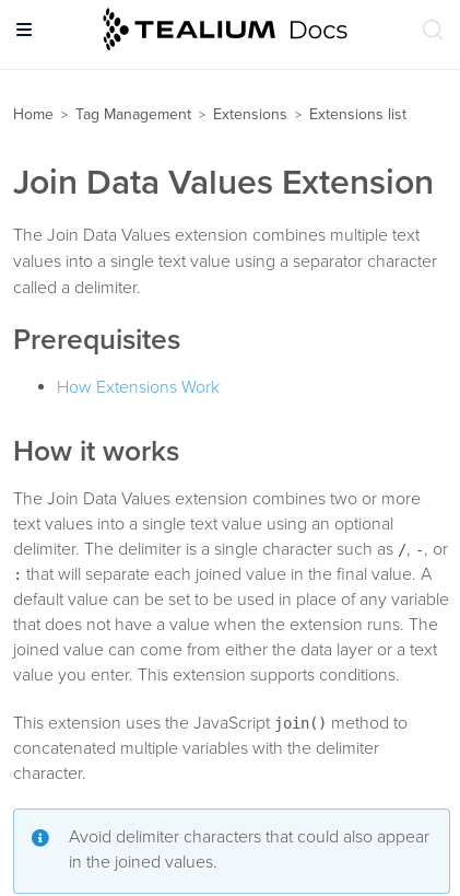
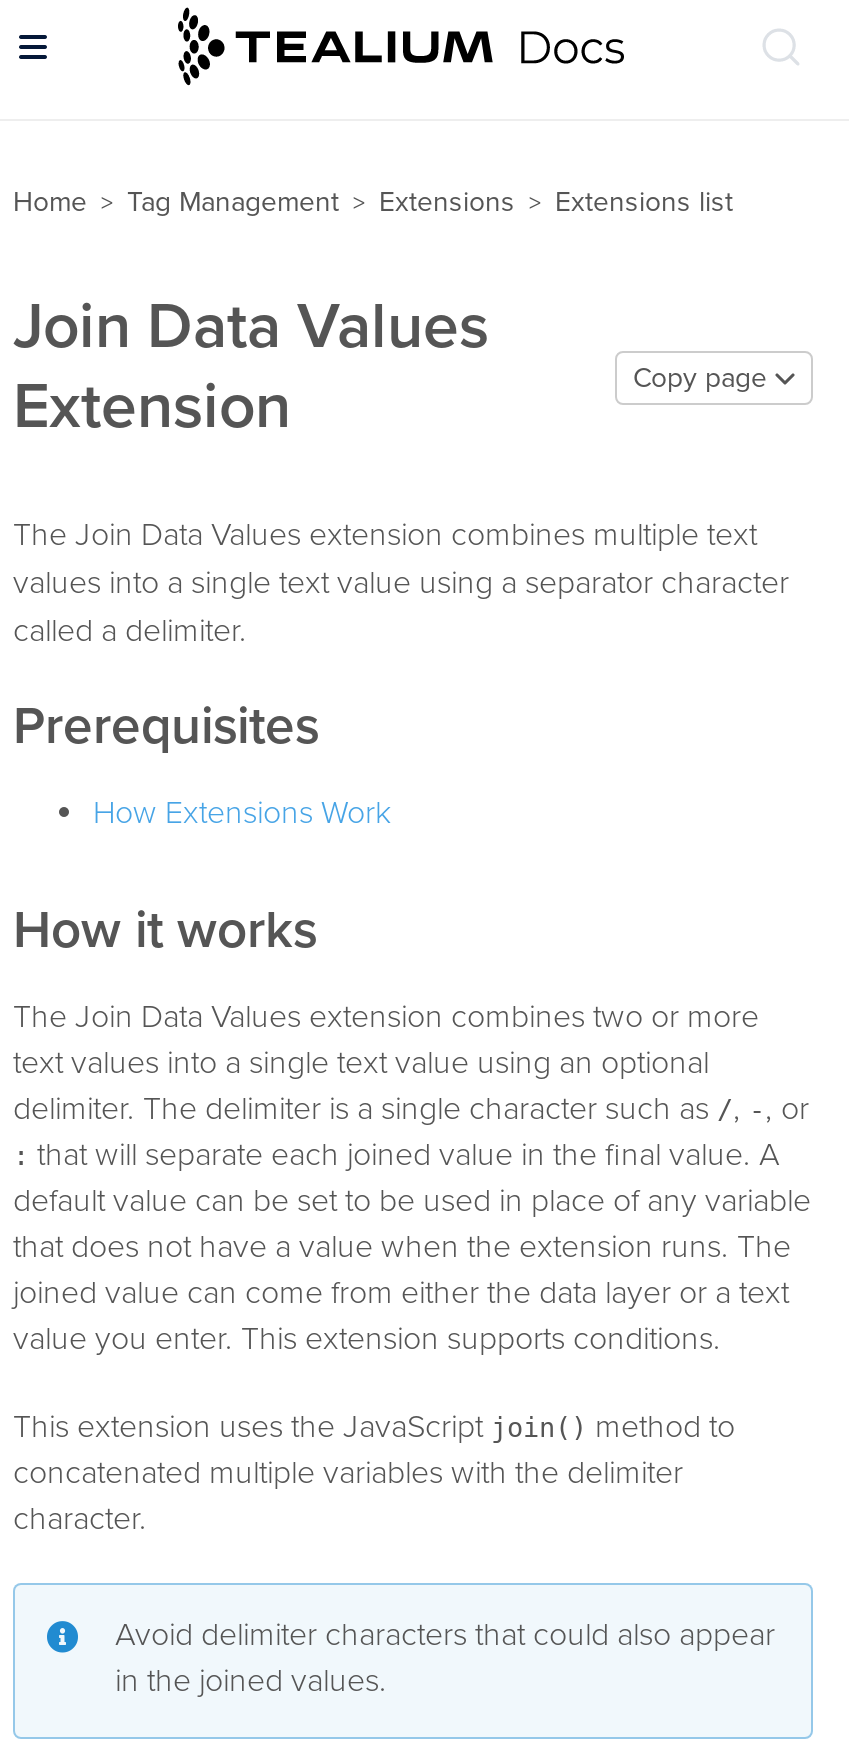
[13,162,434,203] Join Data Values Extension -> [13,289,767,445] Join Data Values | Extension | Copy page

